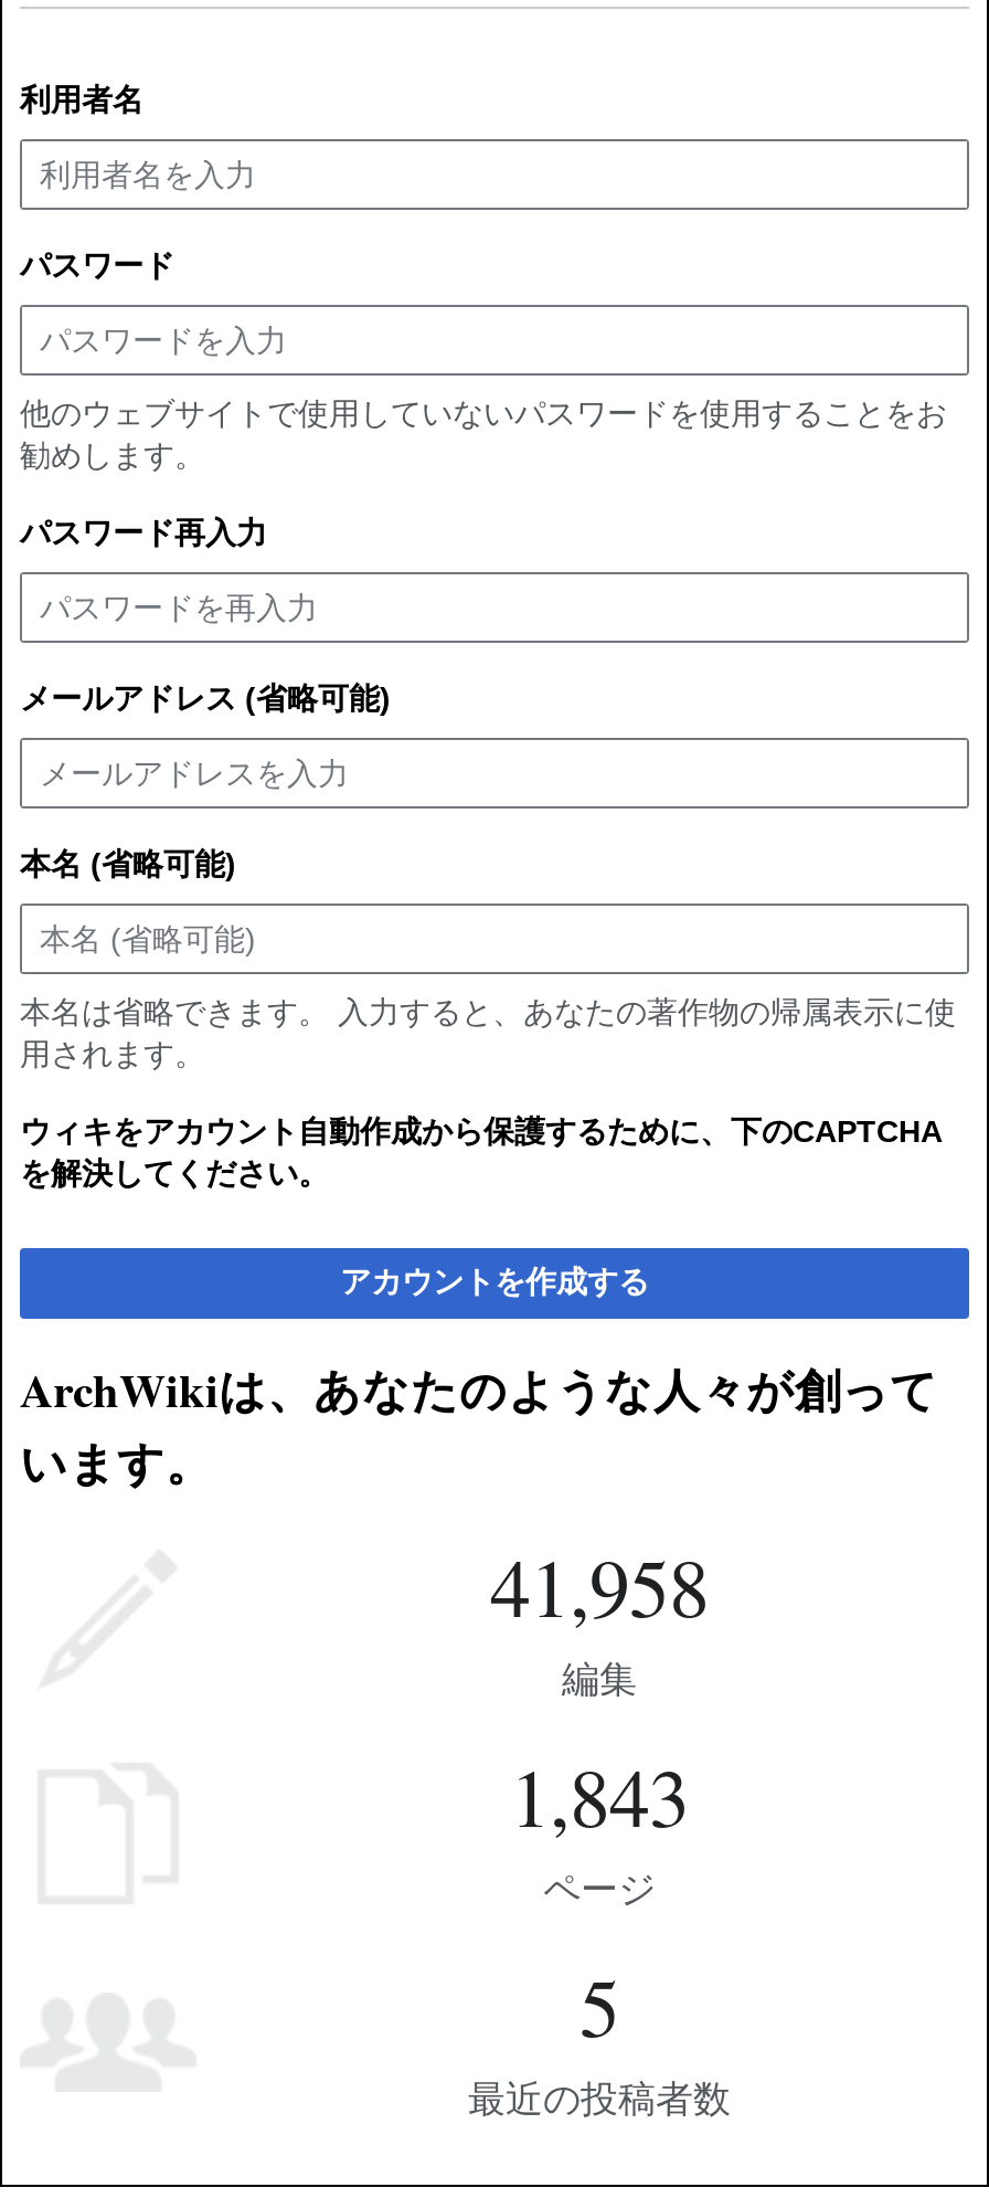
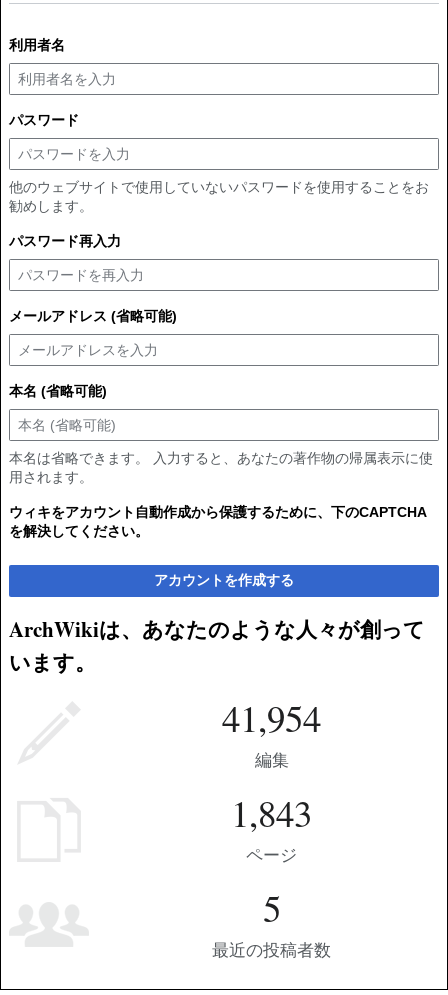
[490,1530,709,1638] 41,958 -> [222,693,321,742] 41,954

